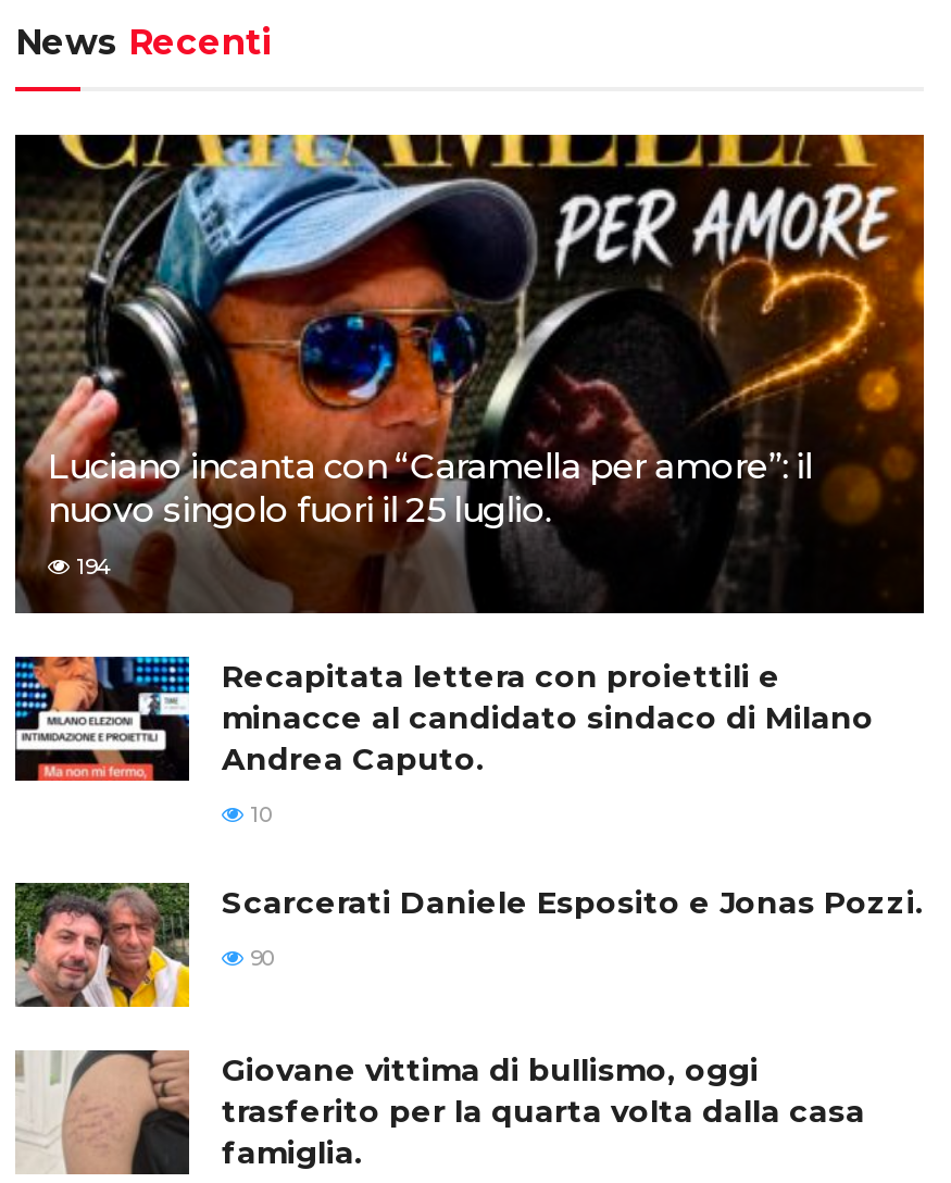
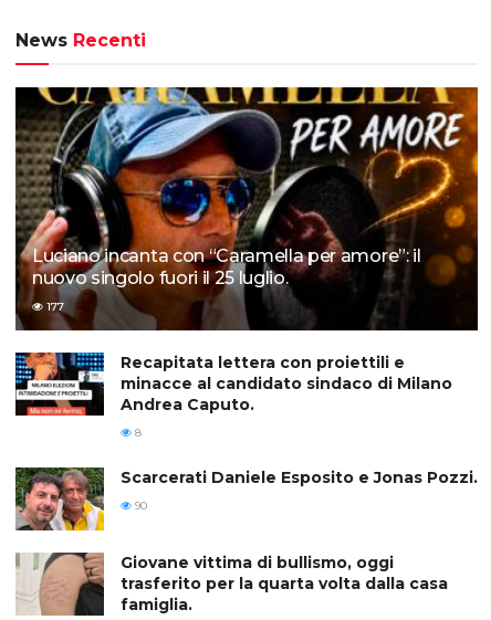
[70,552,109,581] 194 -> [43,300,64,314] 177
[243,800,272,829] 10 -> [132,425,142,440] 8

